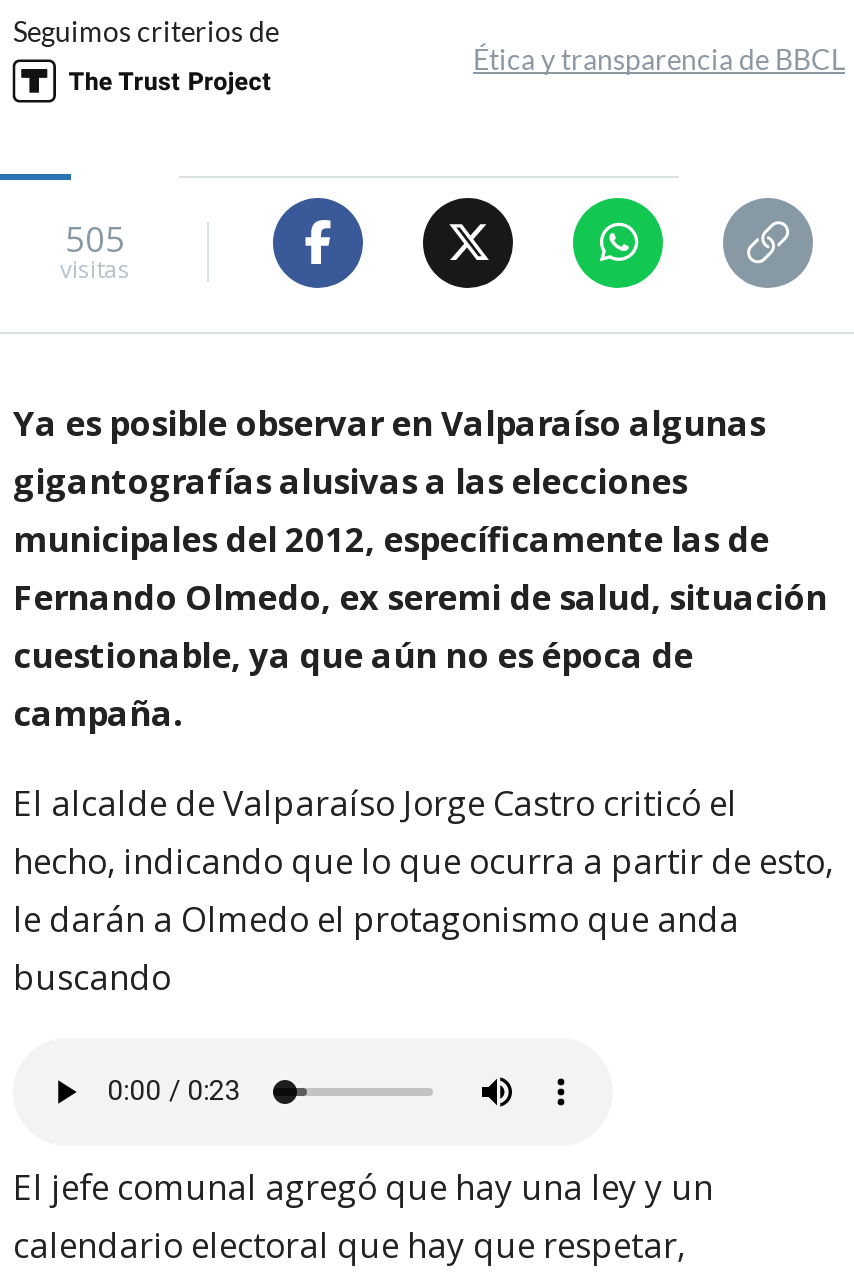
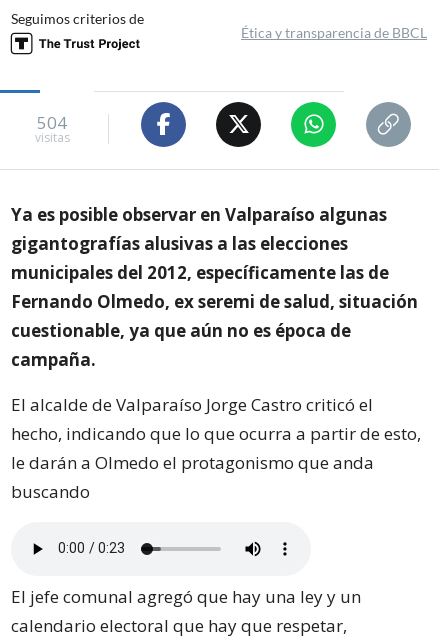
[65,217,125,263] 505 -> [37,111,67,134] 504

